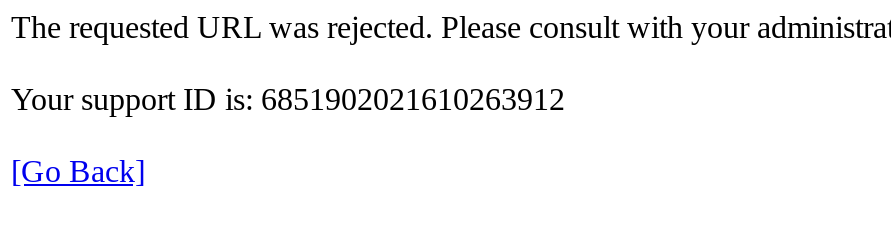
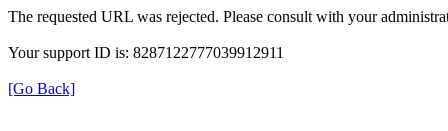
[11,82,565,116] Your support ID is: 6851902021610263912 -> [8,44,284,61] Your support ID is: 8287122777039912911

